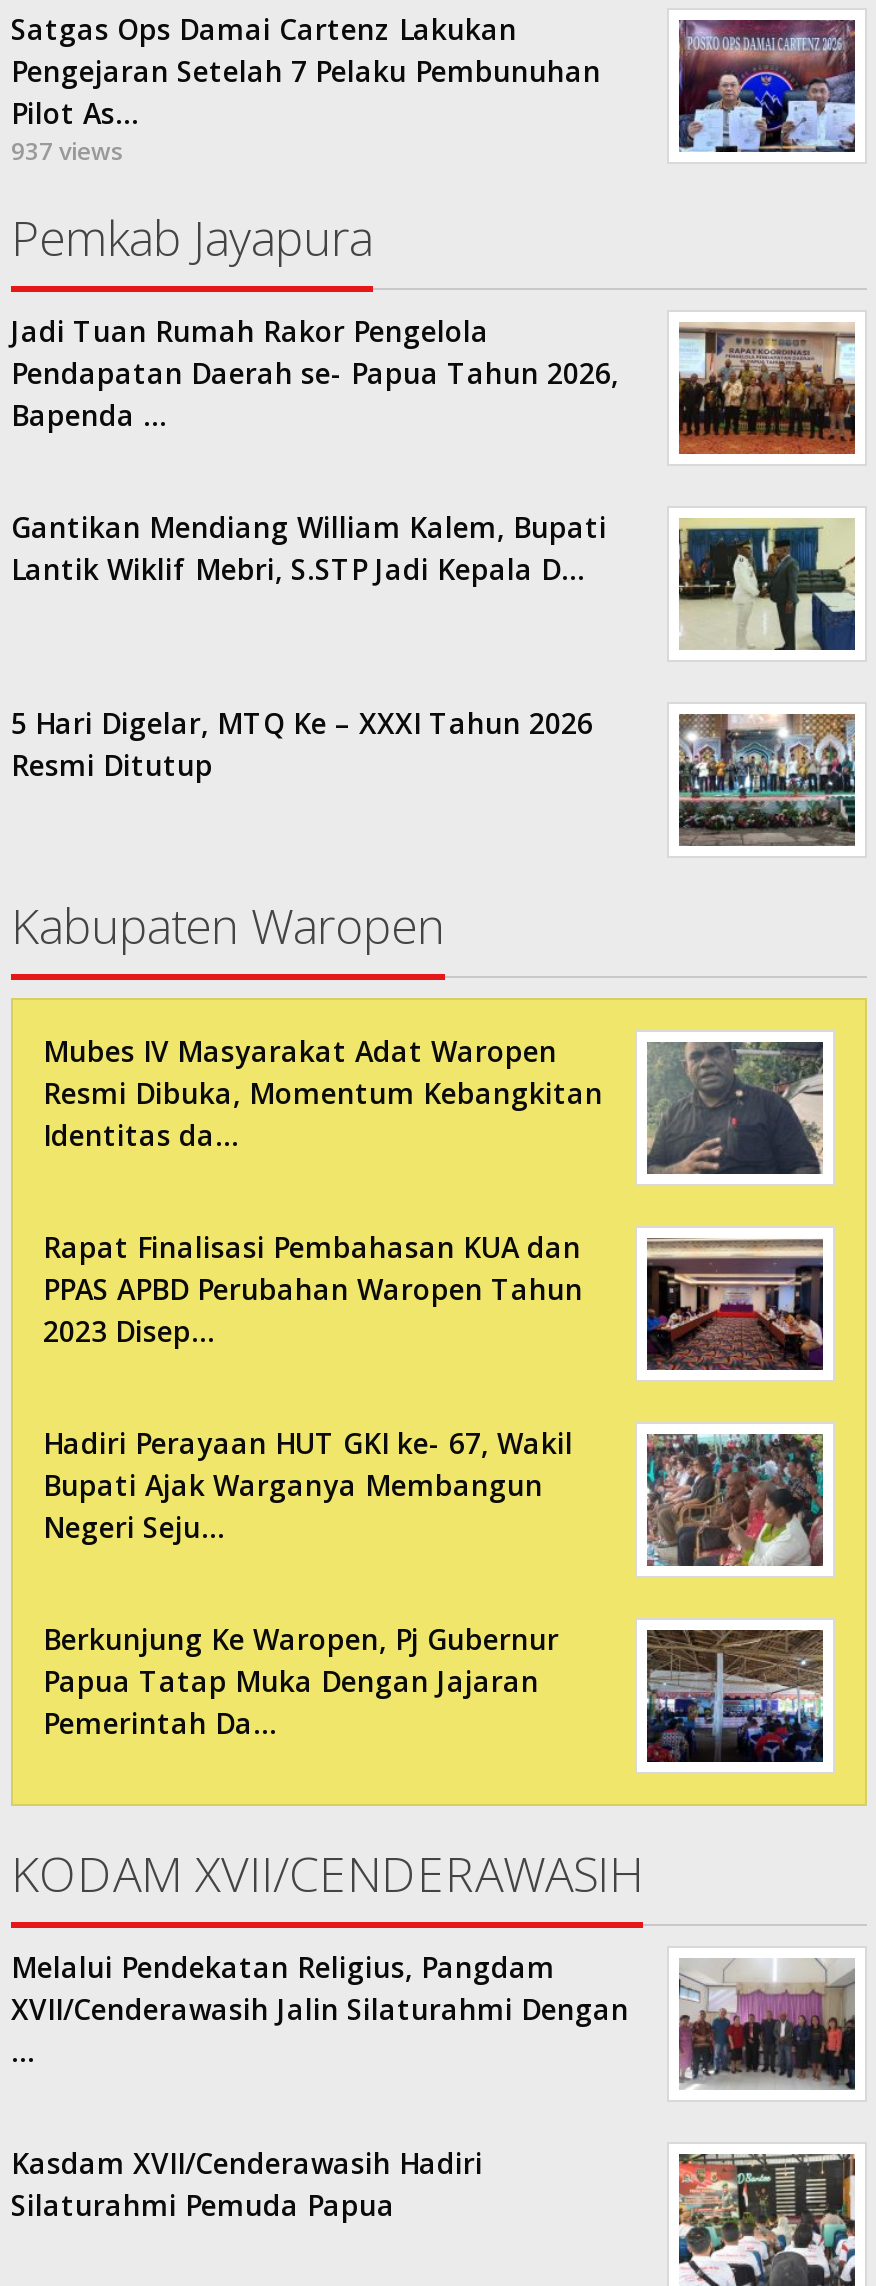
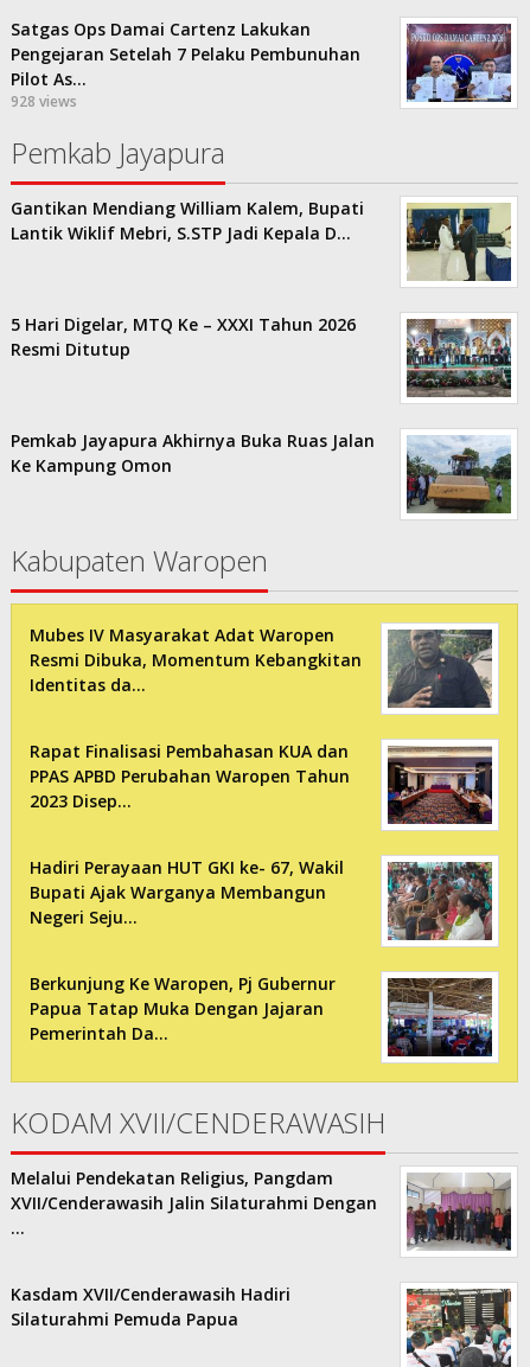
[11,134,123,168] 937 views -> [11,91,77,111] 928 views
[11,312,857,456] [image] | Jadi Tuan Rumah Rakor Pengelola | Pendapatan Daerah se- Papua Tahun 2026, | Bapenda … -> none
moved [11,508,859,784] -> [11,197,513,360]: [image] | Gantikan Mendiang William Kalem, Bupati | Lantik Wiklif Mebri, S.STP Jadi Kepala D… | 5 Hari Digelar, MTQ Ke – XXXI Tahun 2026 | Resmi Ditutup
none -> [11,429,512,513] [image] | Pemkab Jayapura Akhirnya Buka Ruas Jalan | Ke Kampung Omon

